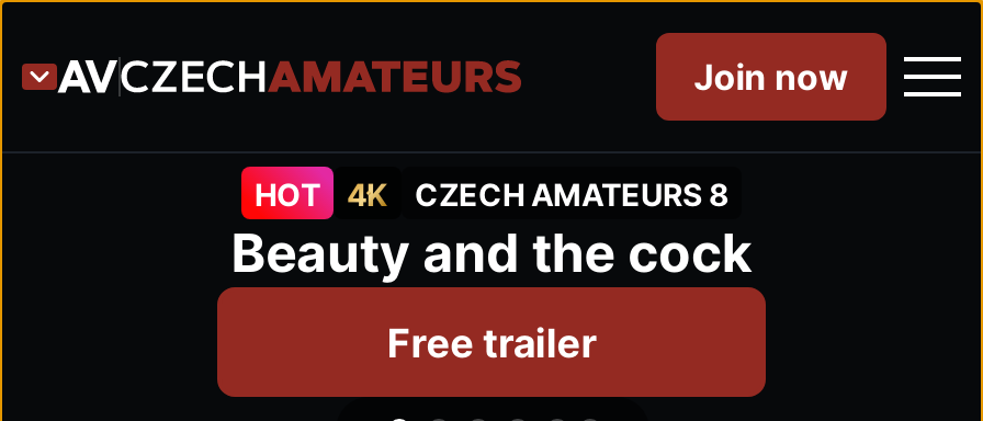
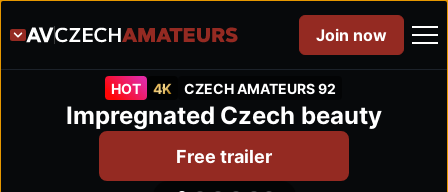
[231,174,752,285] CZECH AMATEURS 8 | Beauty and the cock -> [66,79,382,130] CZECH AMATEURS 92 | Impregnated Czech beauty

